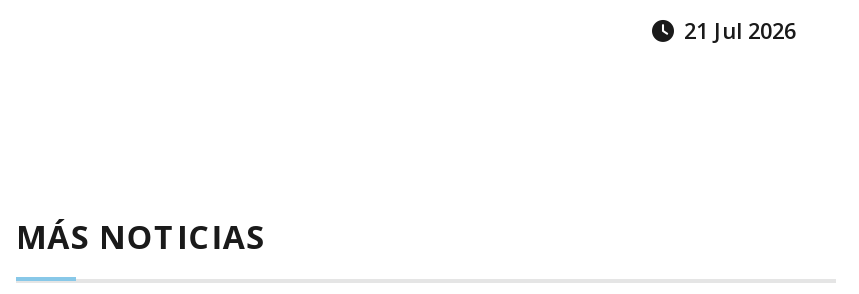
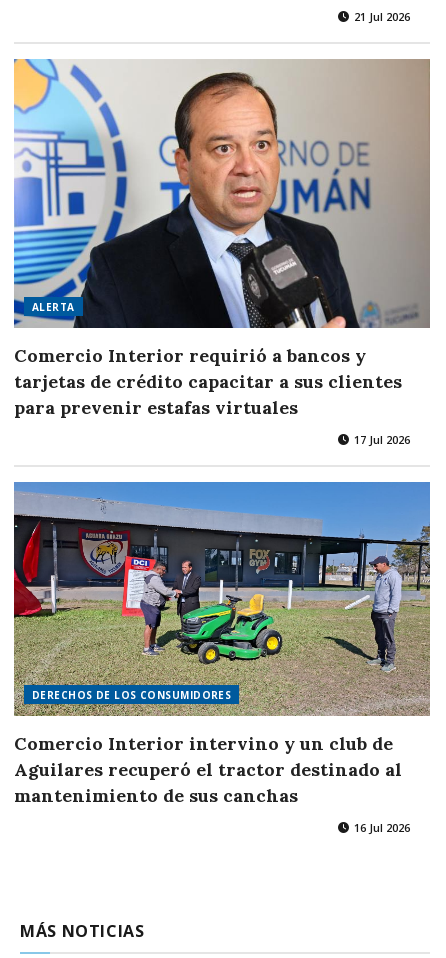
none -> [13,58,431,447] [image] | ALERTA | Comercio Interior requirió a bancos y | tarjetas de crédito capacitar a sus clientes | para prevenir estafas virtuales | 17 Jul 2026
none -> [13,481,431,835] [image] | DERECHOS DE LOS CONSUMIDORES | Comercio Interior intervino y un club de | Aguilares recuperó el tractor destinado al | mantenimiento de sus canchas | 16 Jul 2026

